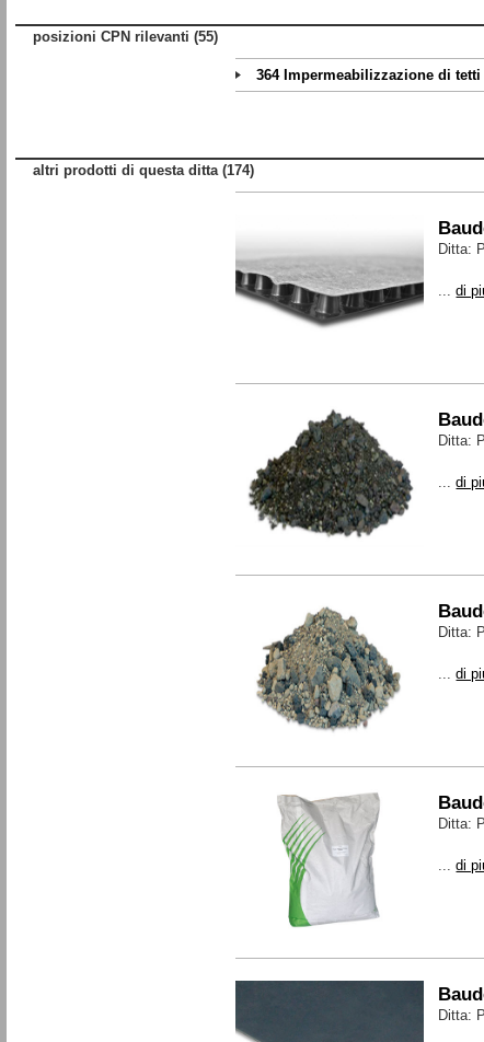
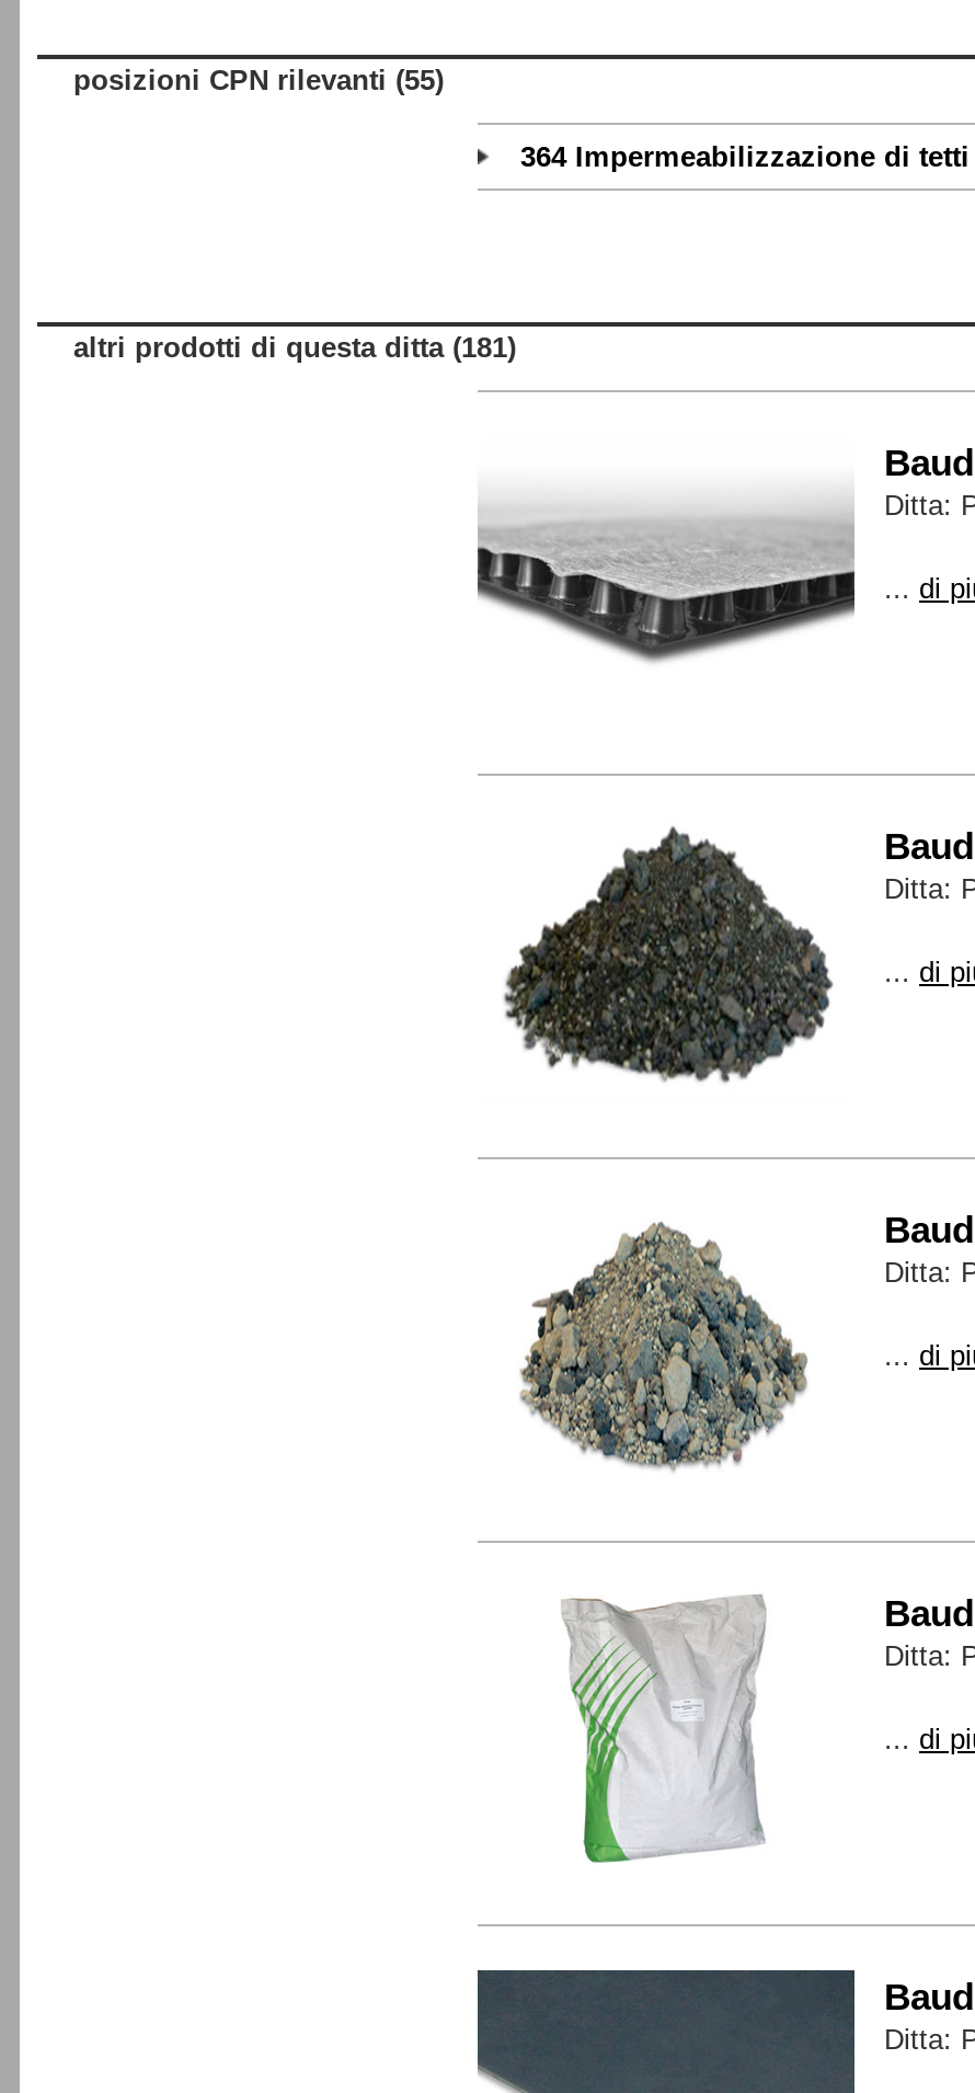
[33,162,255,178] altri prodotti di questa ditta (174) -> [73,331,516,364] altri prodotti di questa ditta (181)

